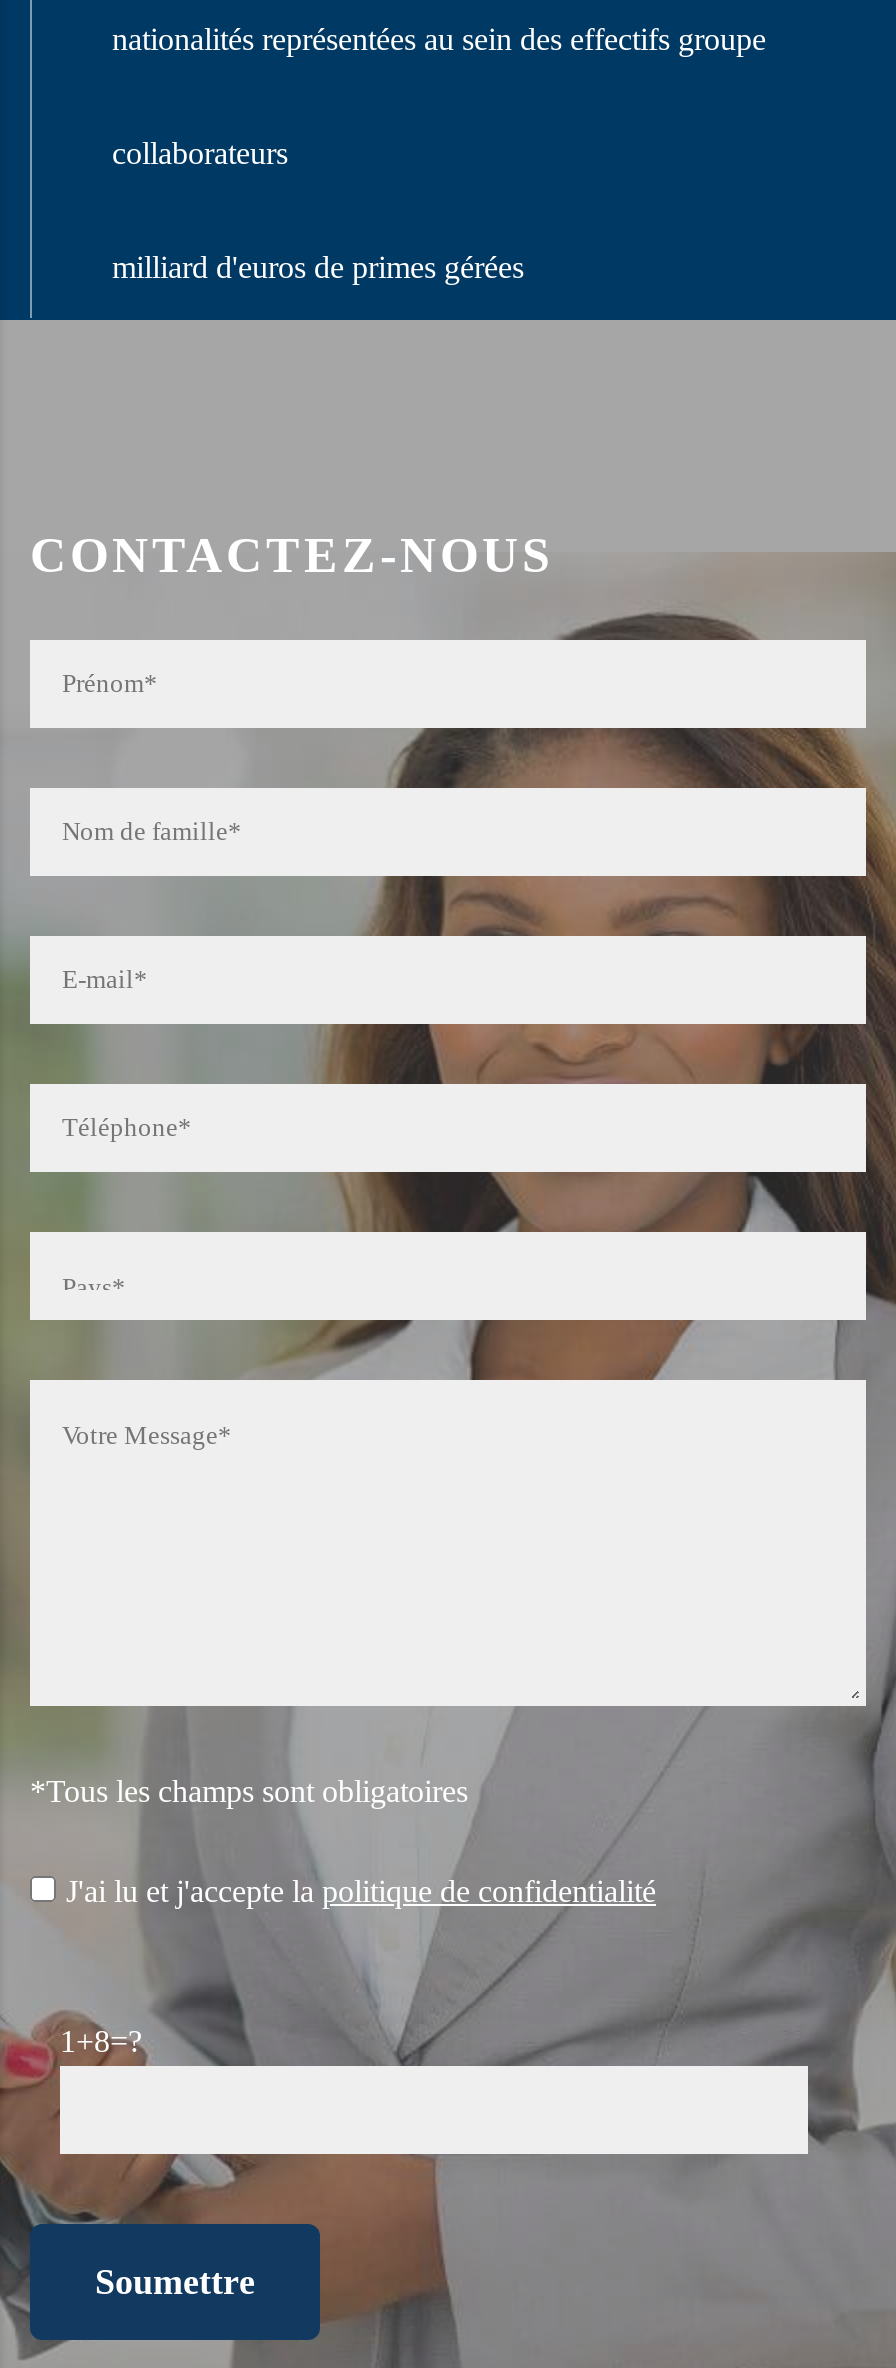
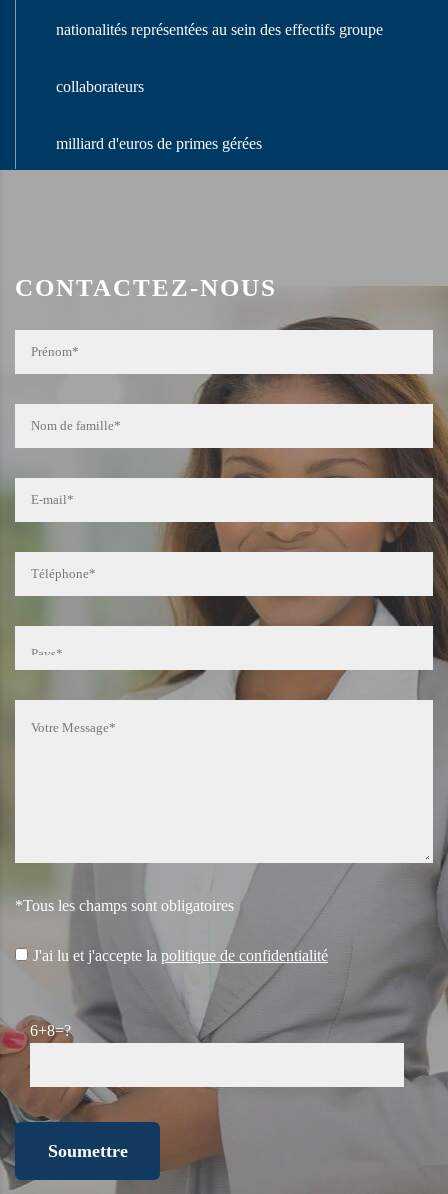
[60,2024,142,2058] 1+8=? -> [30,1022,71,1039] 6+8=?

